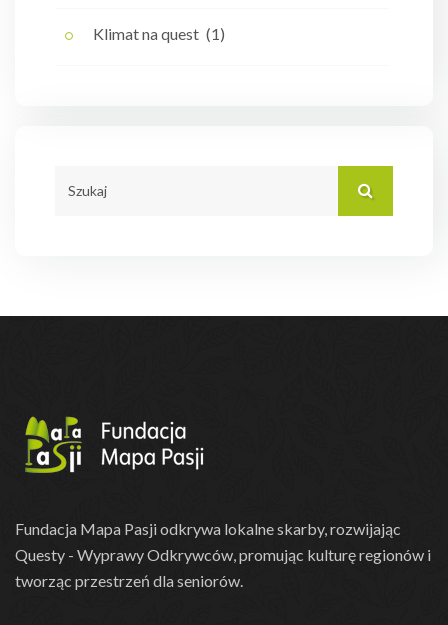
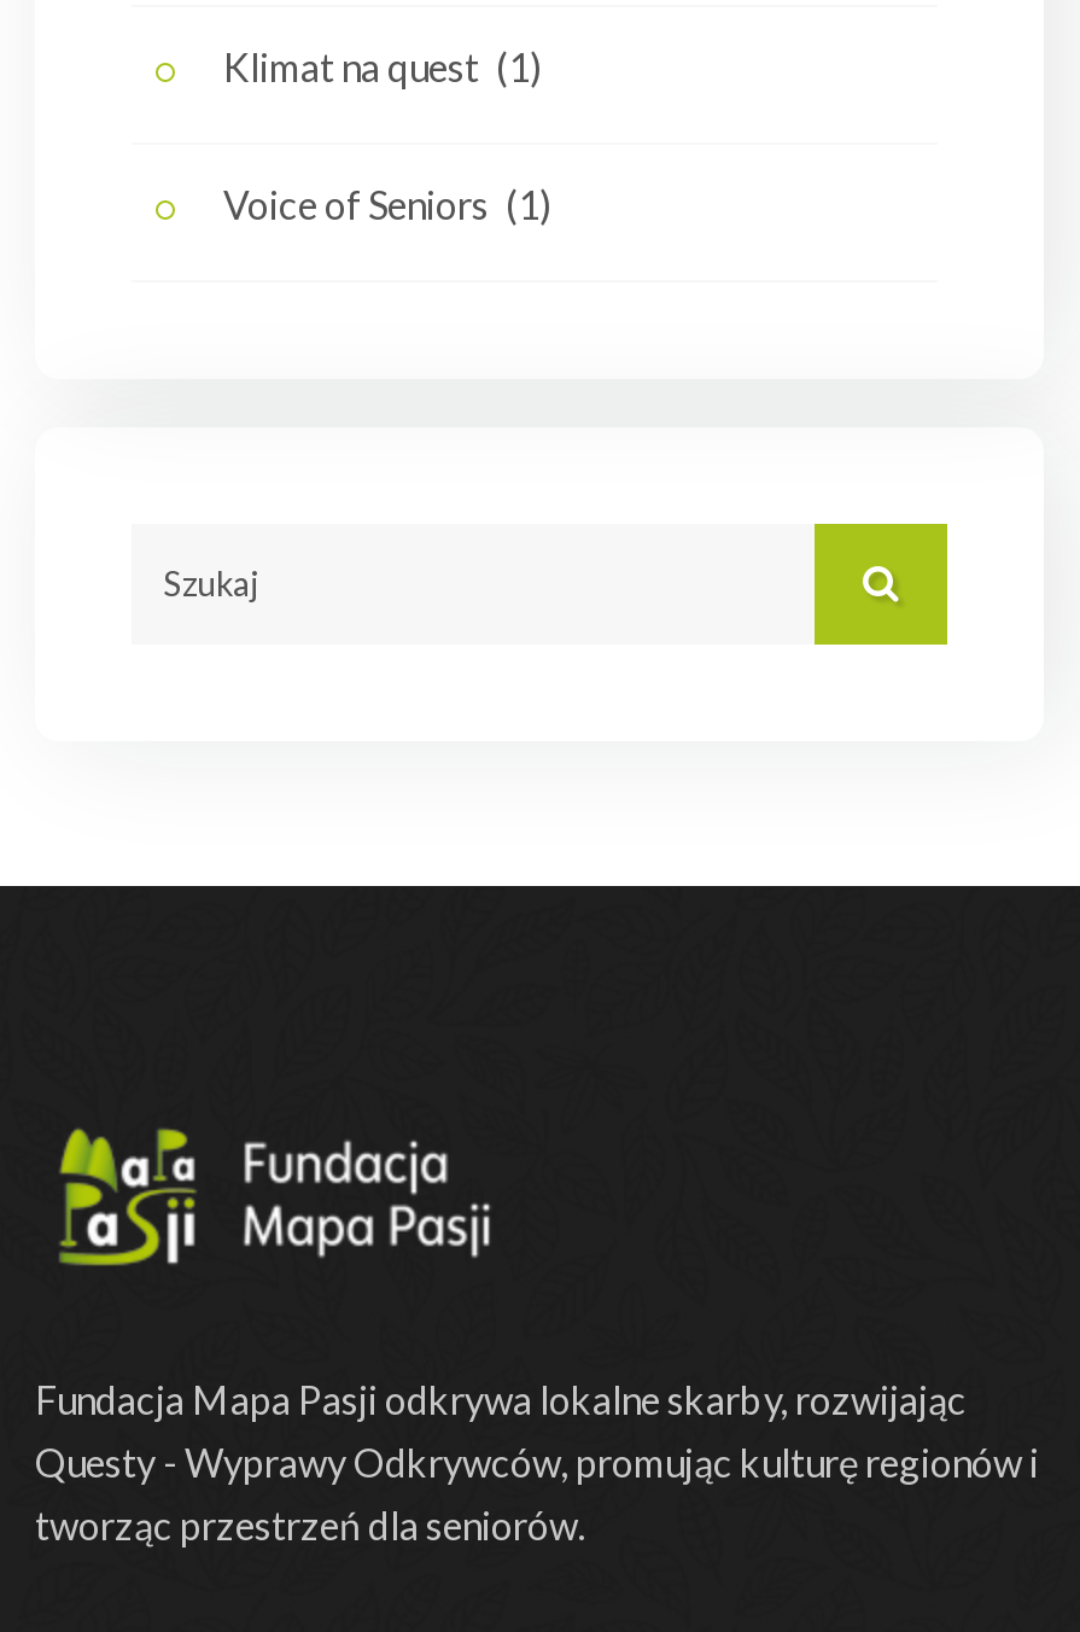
none -> [223,181,551,226] Voice of Seniors (1)

